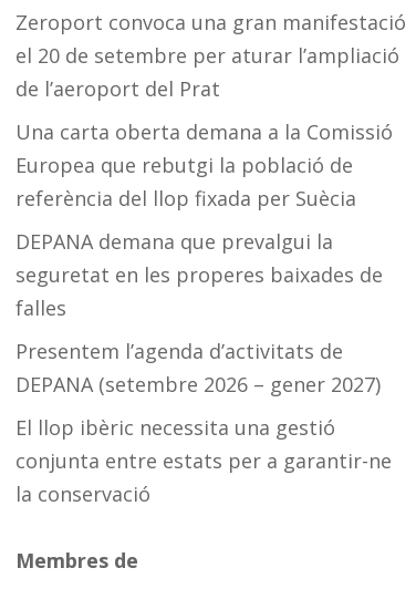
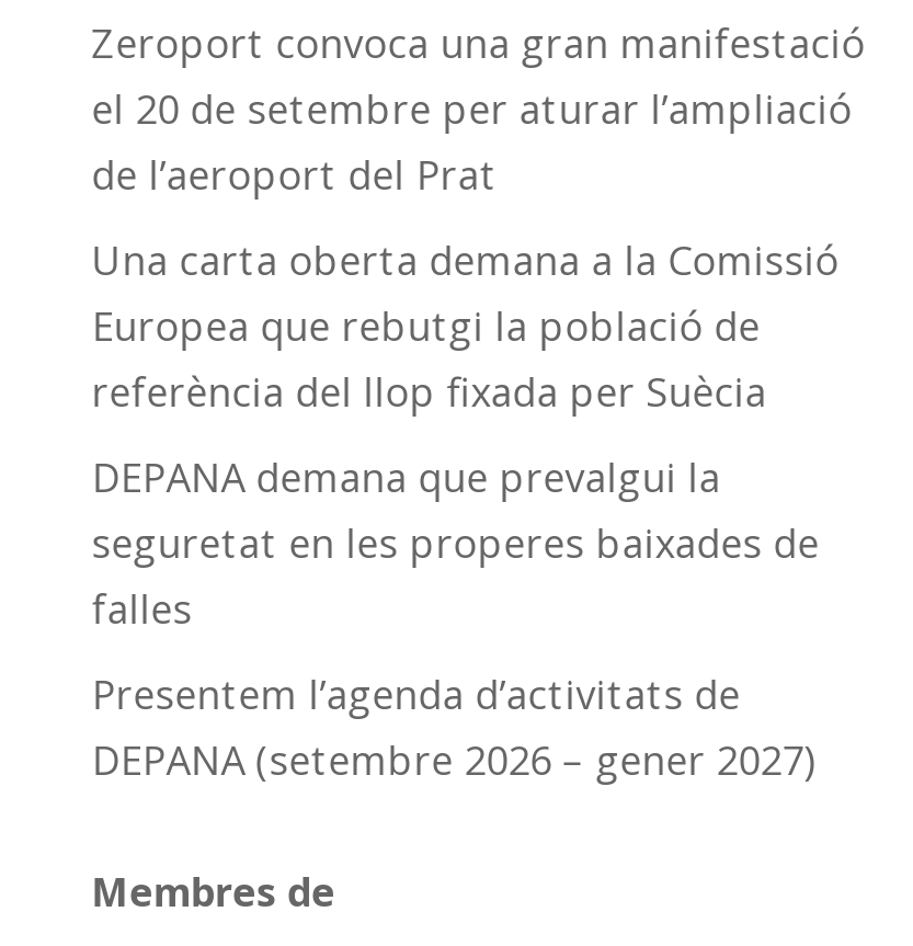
[15,414,391,507] El llop ibèric necessita una gestió | conjunta entre estats per a garantir-ne | la conservació -> none

